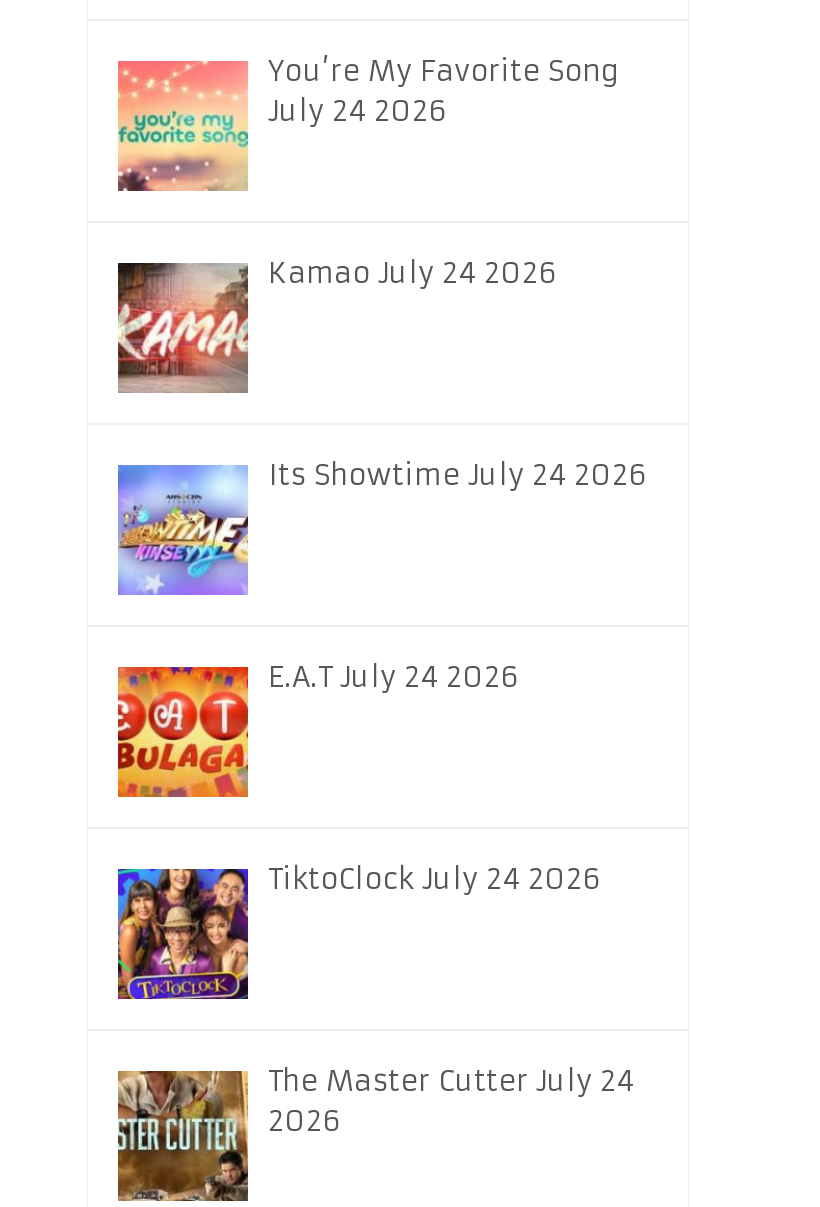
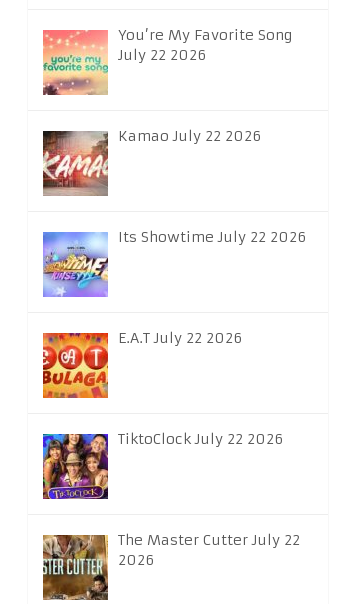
[268,94,446,130] July 24 2026 -> [118,46,206,64] July 22 2026
[268,256,556,292] Kamao July 24 2026 -> [118,127,261,145] Kamao July 22 2026
[268,458,646,494] Its Showtime July 24 2026 -> [118,228,306,246] Its Showtime July 22 2026
[268,660,518,696] E.A.T July 24 2026 -> [118,329,242,347] E.A.T July 22 2026
[268,862,600,898] TiktoClock July 24 2026 -> [118,430,283,448] TiktoClock July 22 2026
[268,1064,634,1100] The Master Cutter July 24 -> [118,531,300,549] The Master Cutter July 22

